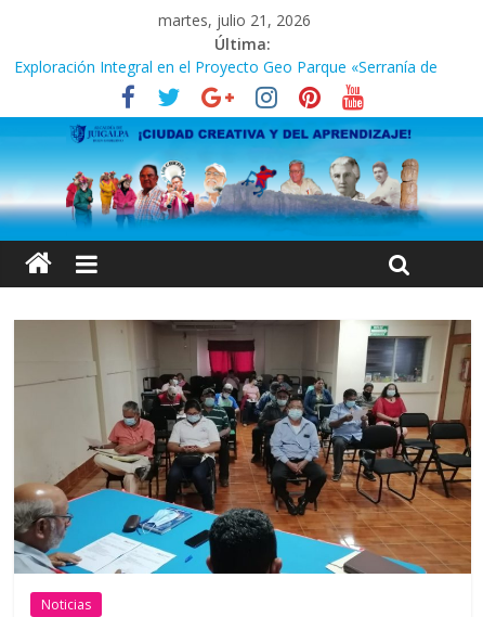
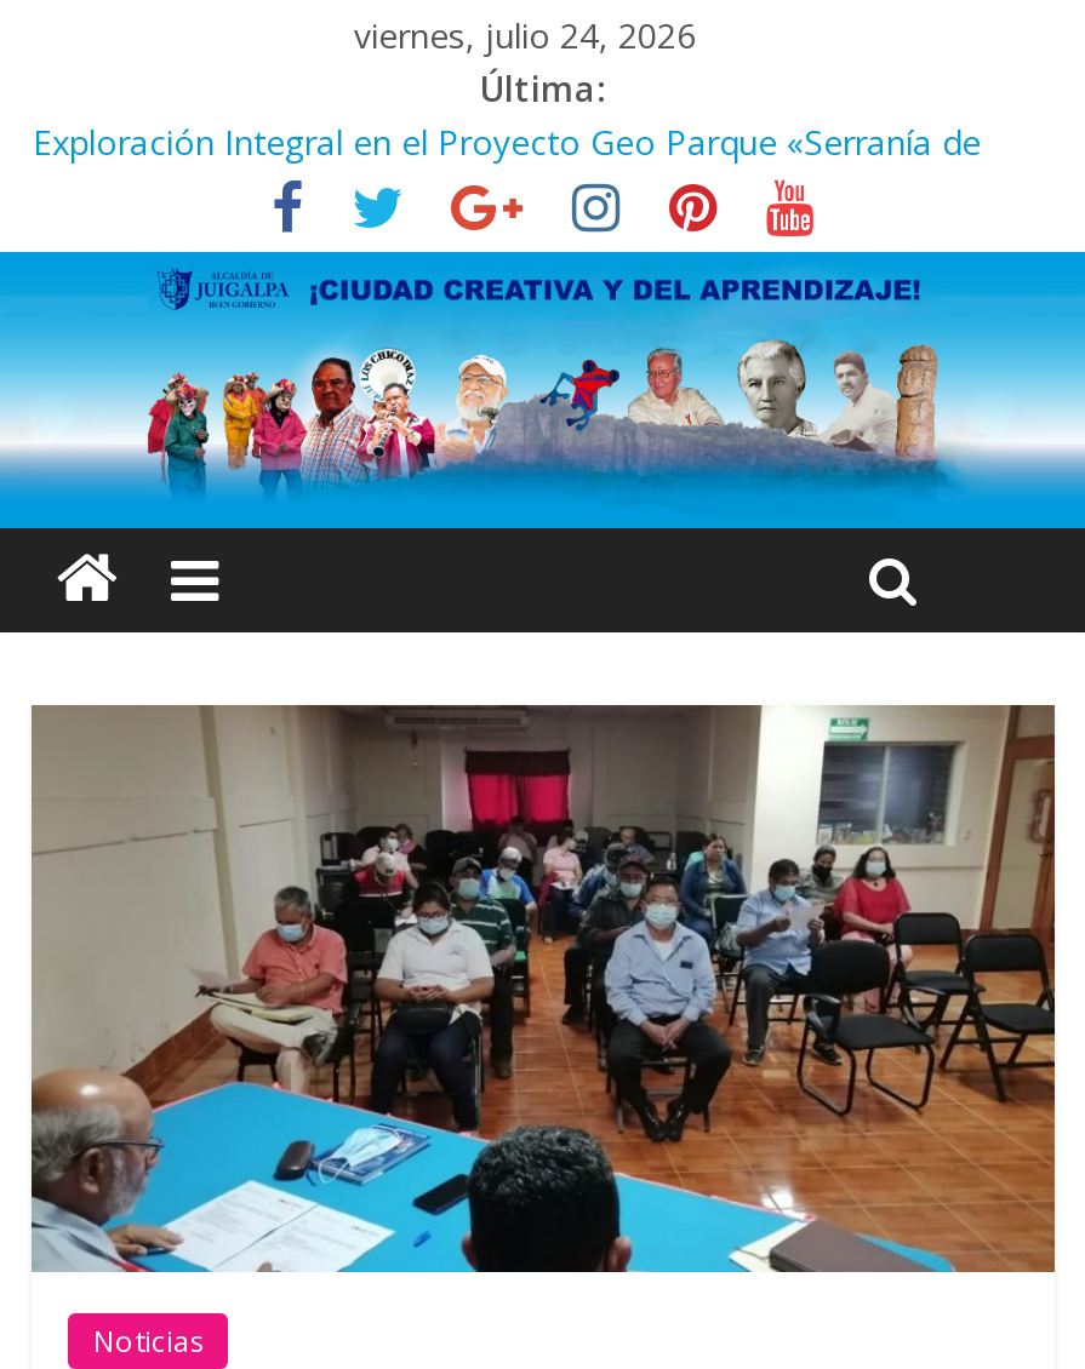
[158,10,311,30] martes, julio 21, 2026 -> [354,12,696,58] viernes, julio 24, 2026

